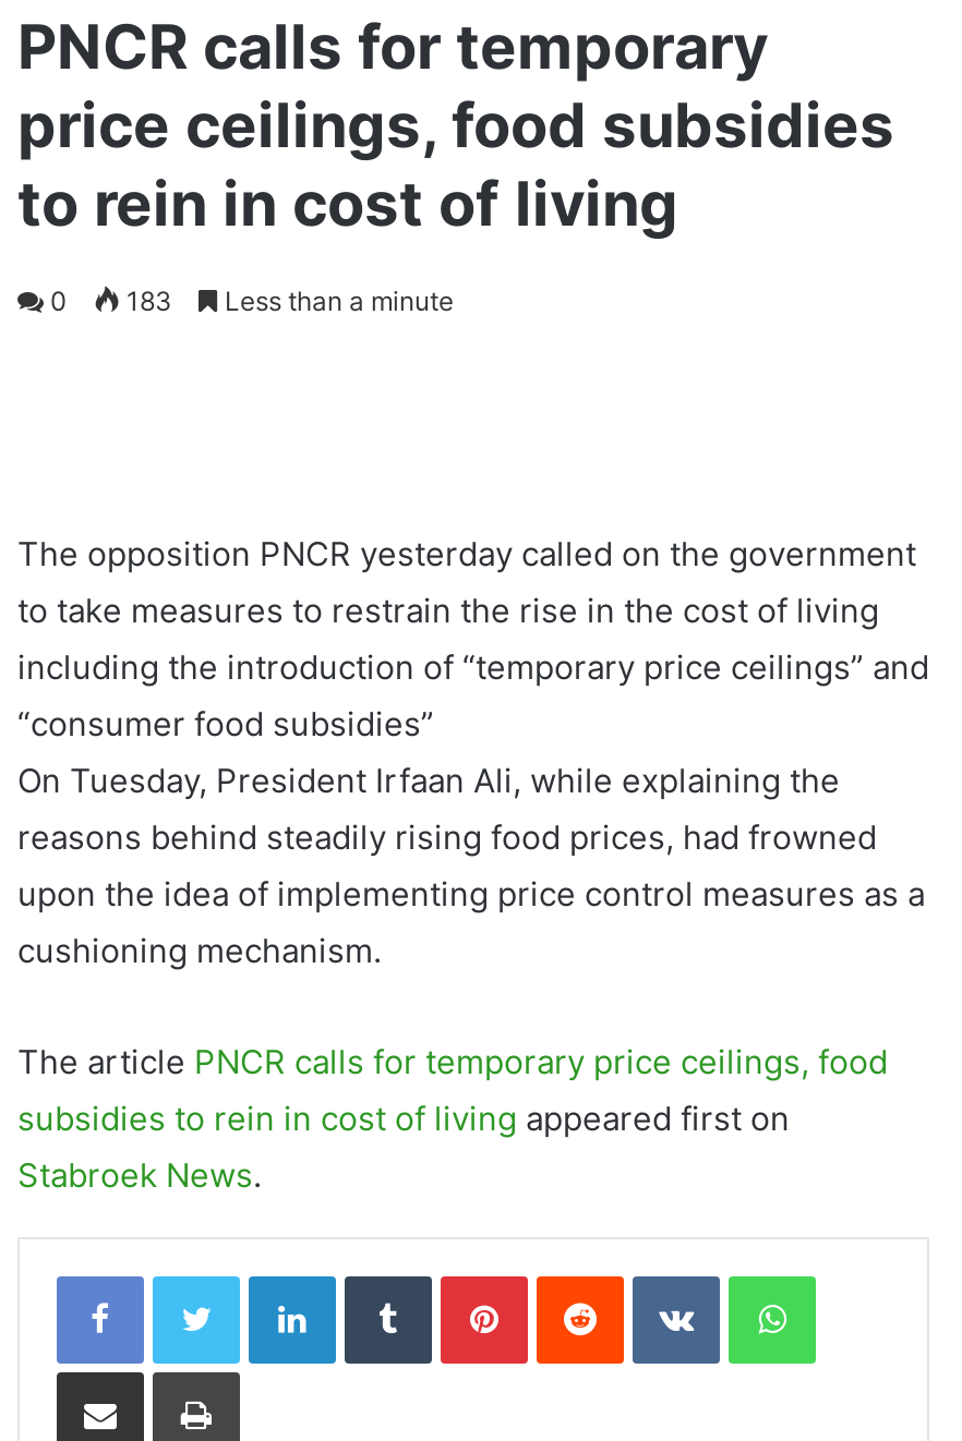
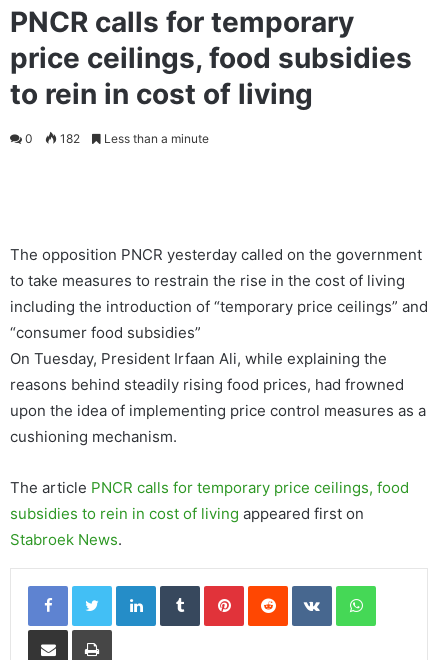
[50,284,454,317] 0 183 Less than a minute -> [25,131,209,146] 0 182 Less than a minute

